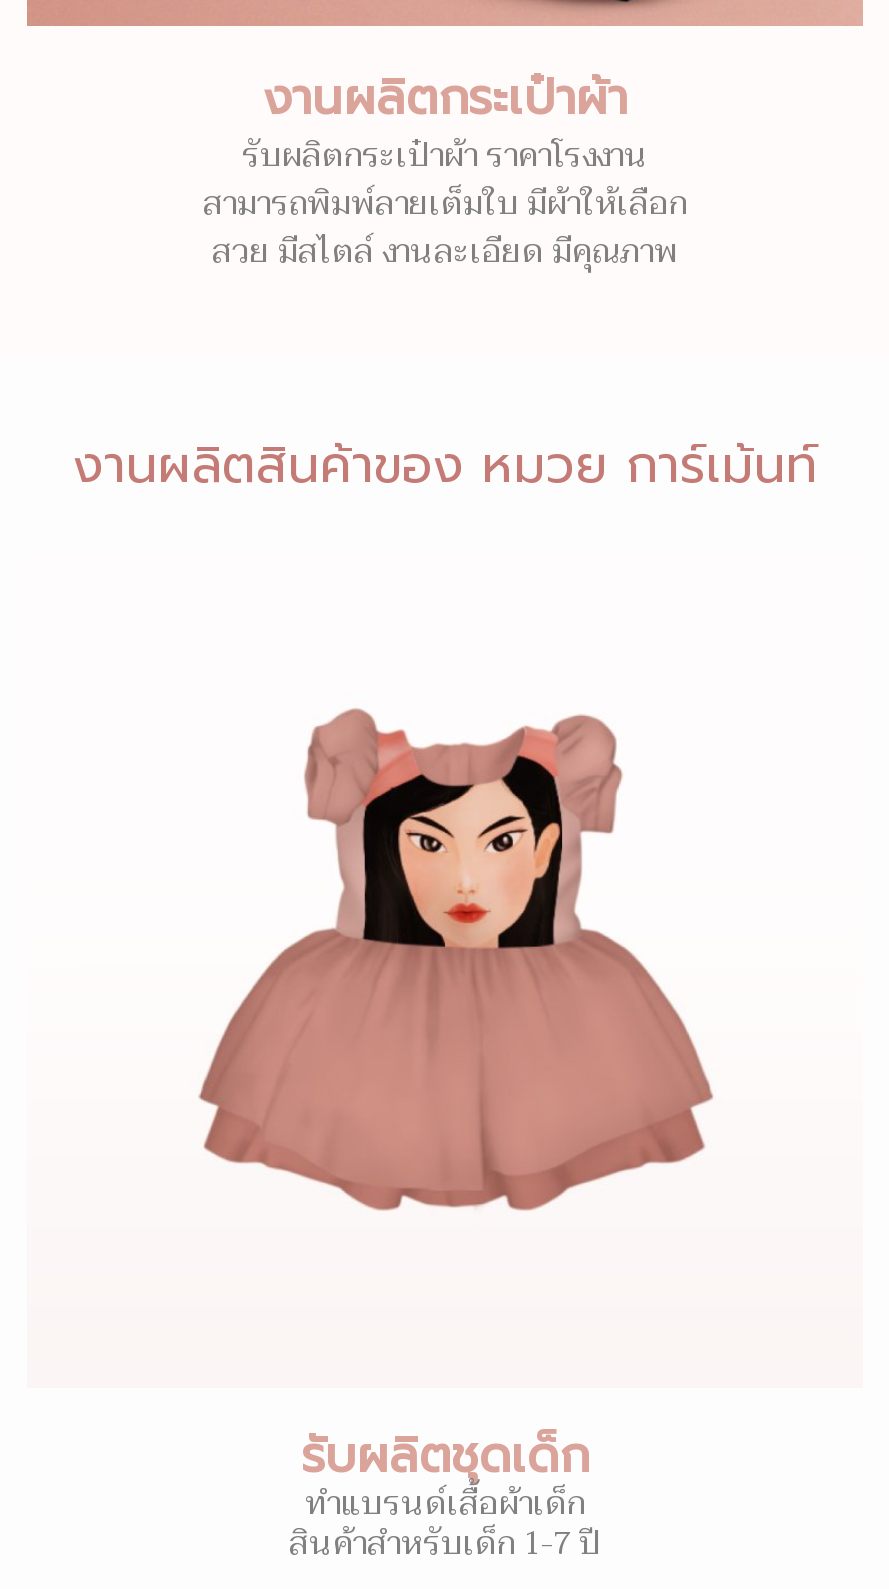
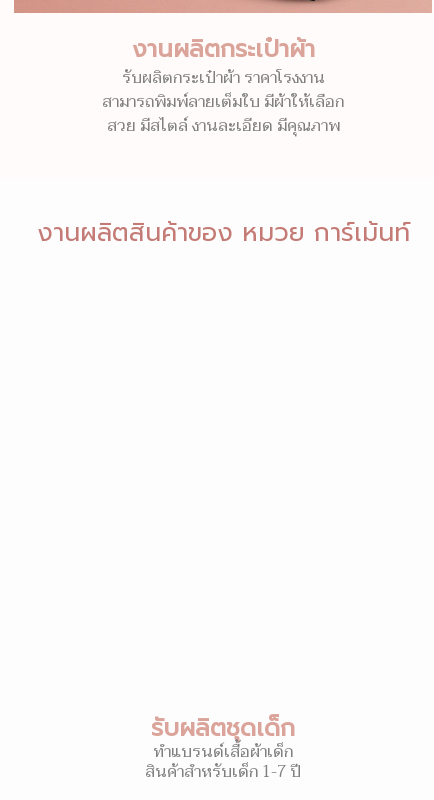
[197,708,715,1212] [image] -> none

